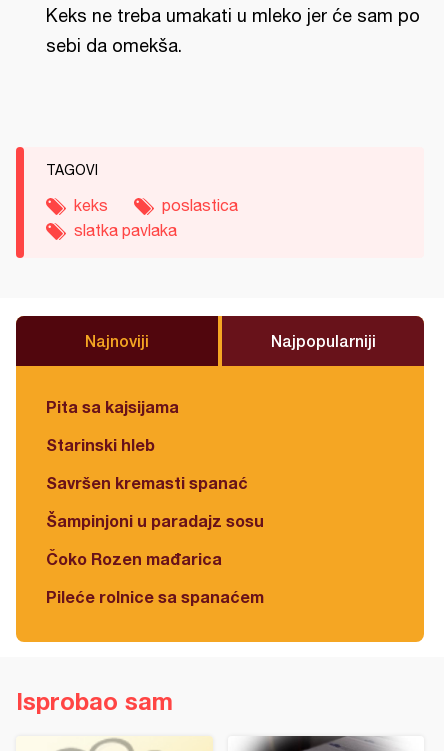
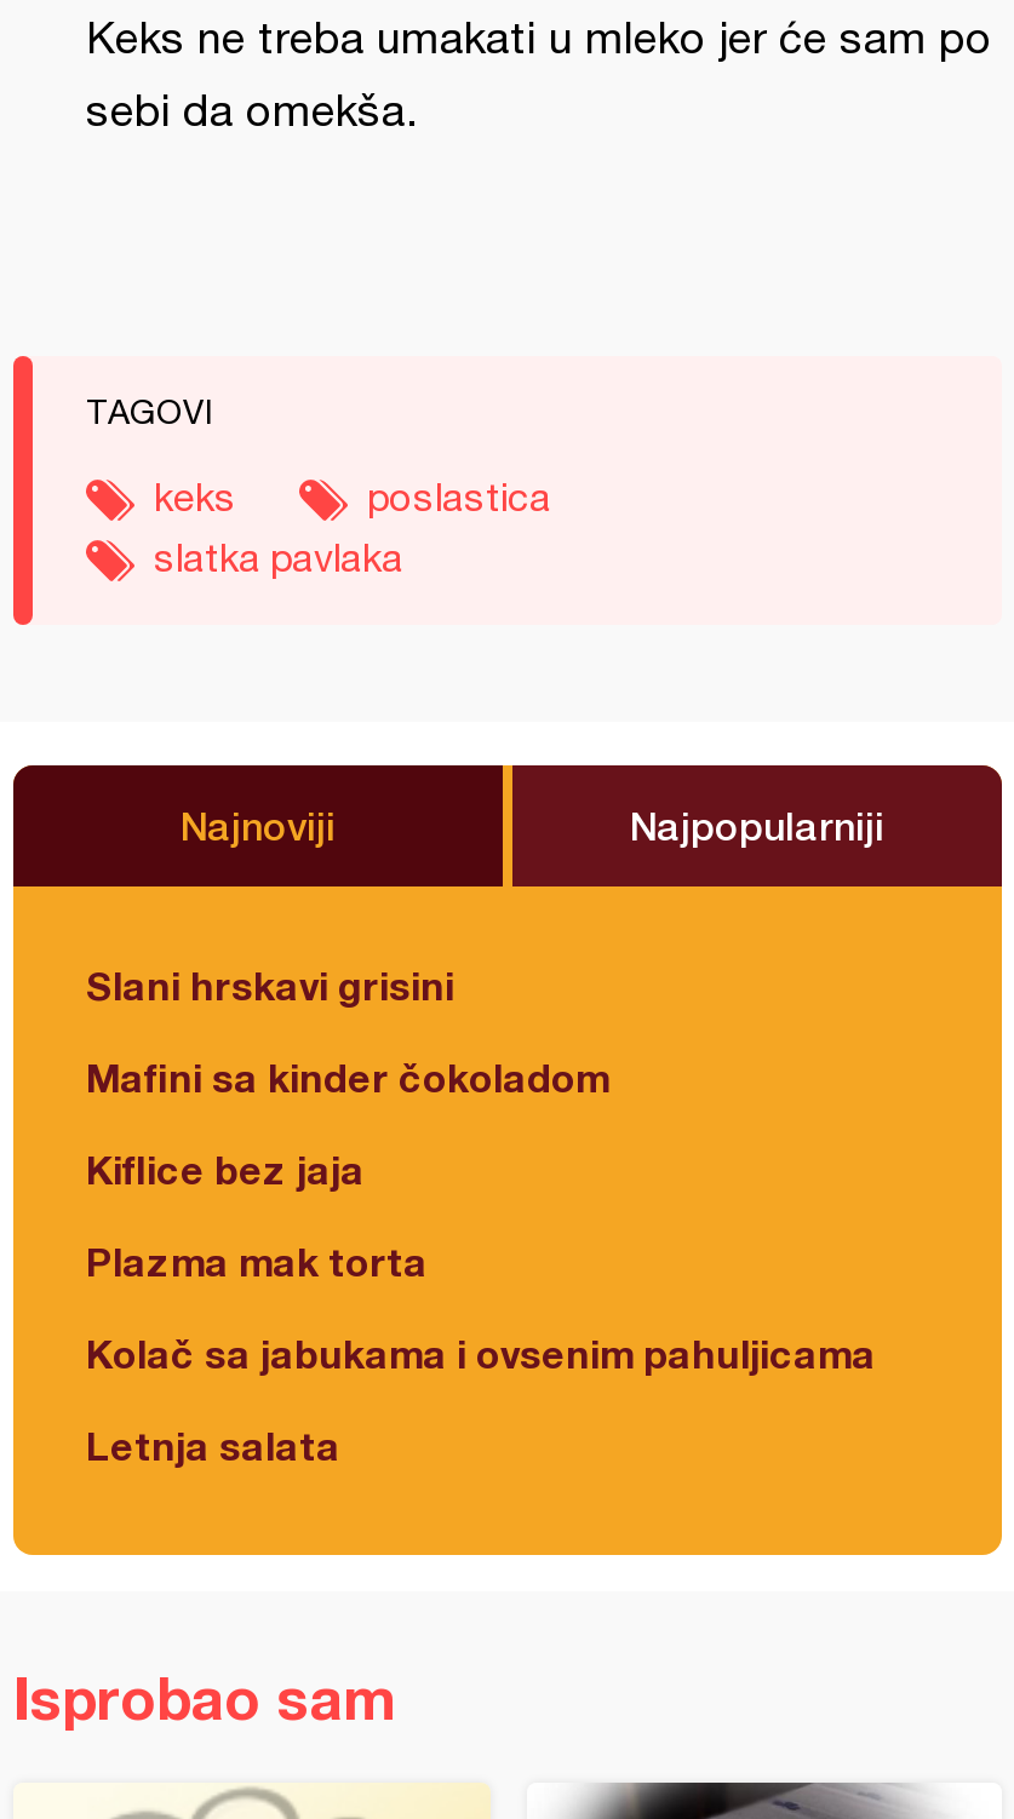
[46,397,179,416] Pita sa kajsijama -> [86,962,454,1008] Slani hrskavi grisini
[46,435,155,454] Starinski hleb -> [86,1054,609,1100] Mafini sa kinder čokoladom
[46,473,248,492] Savršen kremasti spanać -> [86,1146,365,1192] Kiflice bez jaja
[46,511,264,530] Šampinjoni u paradajz sosu -> [86,1238,428,1284] Plazma mak torta
[46,549,222,568] Čoko Rozen mađarica -> [86,1330,876,1376] Kolač sa jabukama i ovsenim pahuljicama
[46,587,264,606] Pileće rolnice sa spanaćem -> [86,1422,340,1468] Letnja salata

